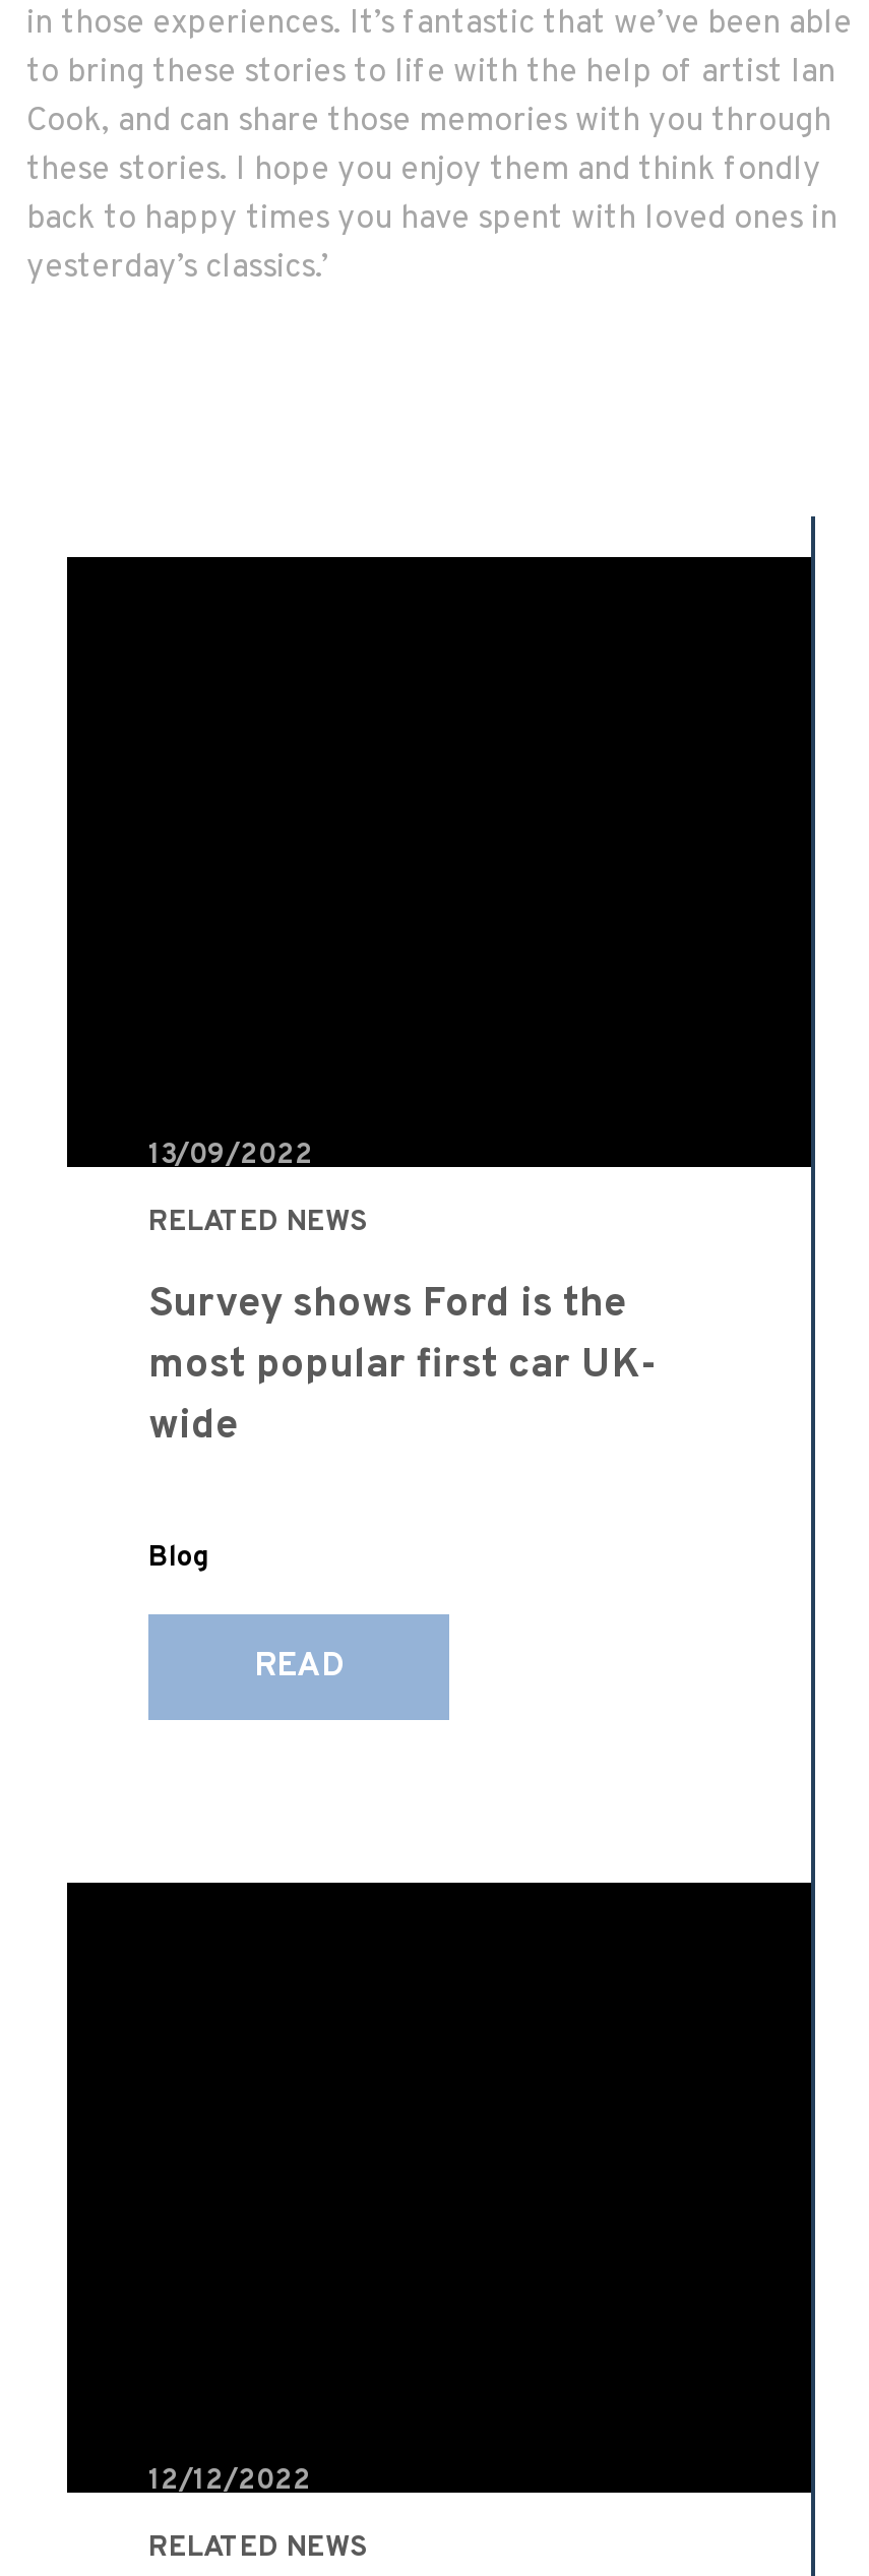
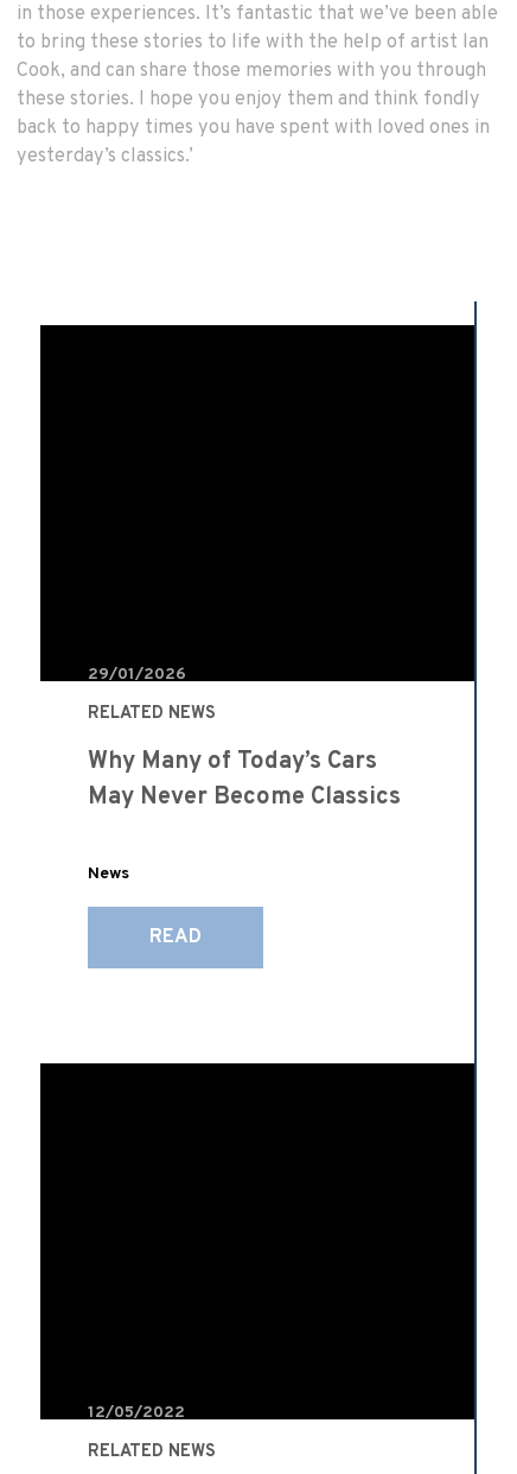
[148,1139,313,1173] 13/09/2022 -> [88,665,186,685] 29/01/2026
[148,1279,659,1454] Survey shows Ford is the | most popular first car UK- | wide -> [88,746,401,813] Why Many of Today’s Cars | May Never Become Classics
[148,1541,209,1576] Blog -> [88,864,129,884] News
[148,2464,311,2499] 12/12/2022 -> [88,1403,185,1423] 12/05/2022

